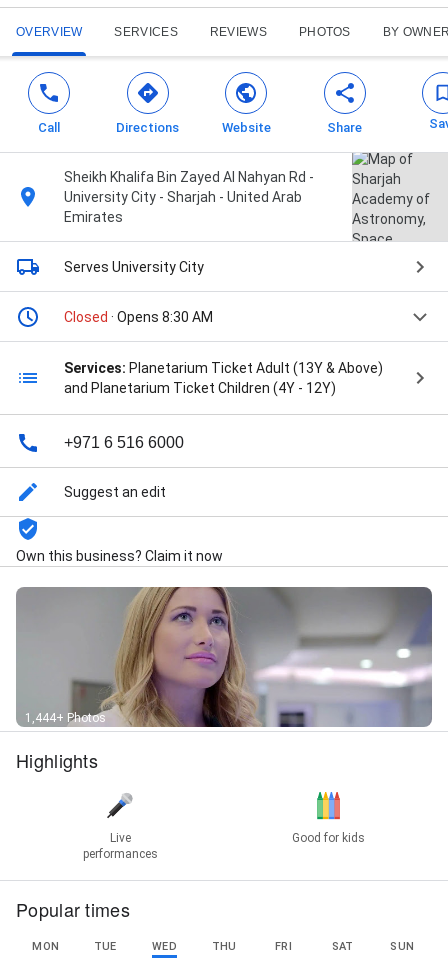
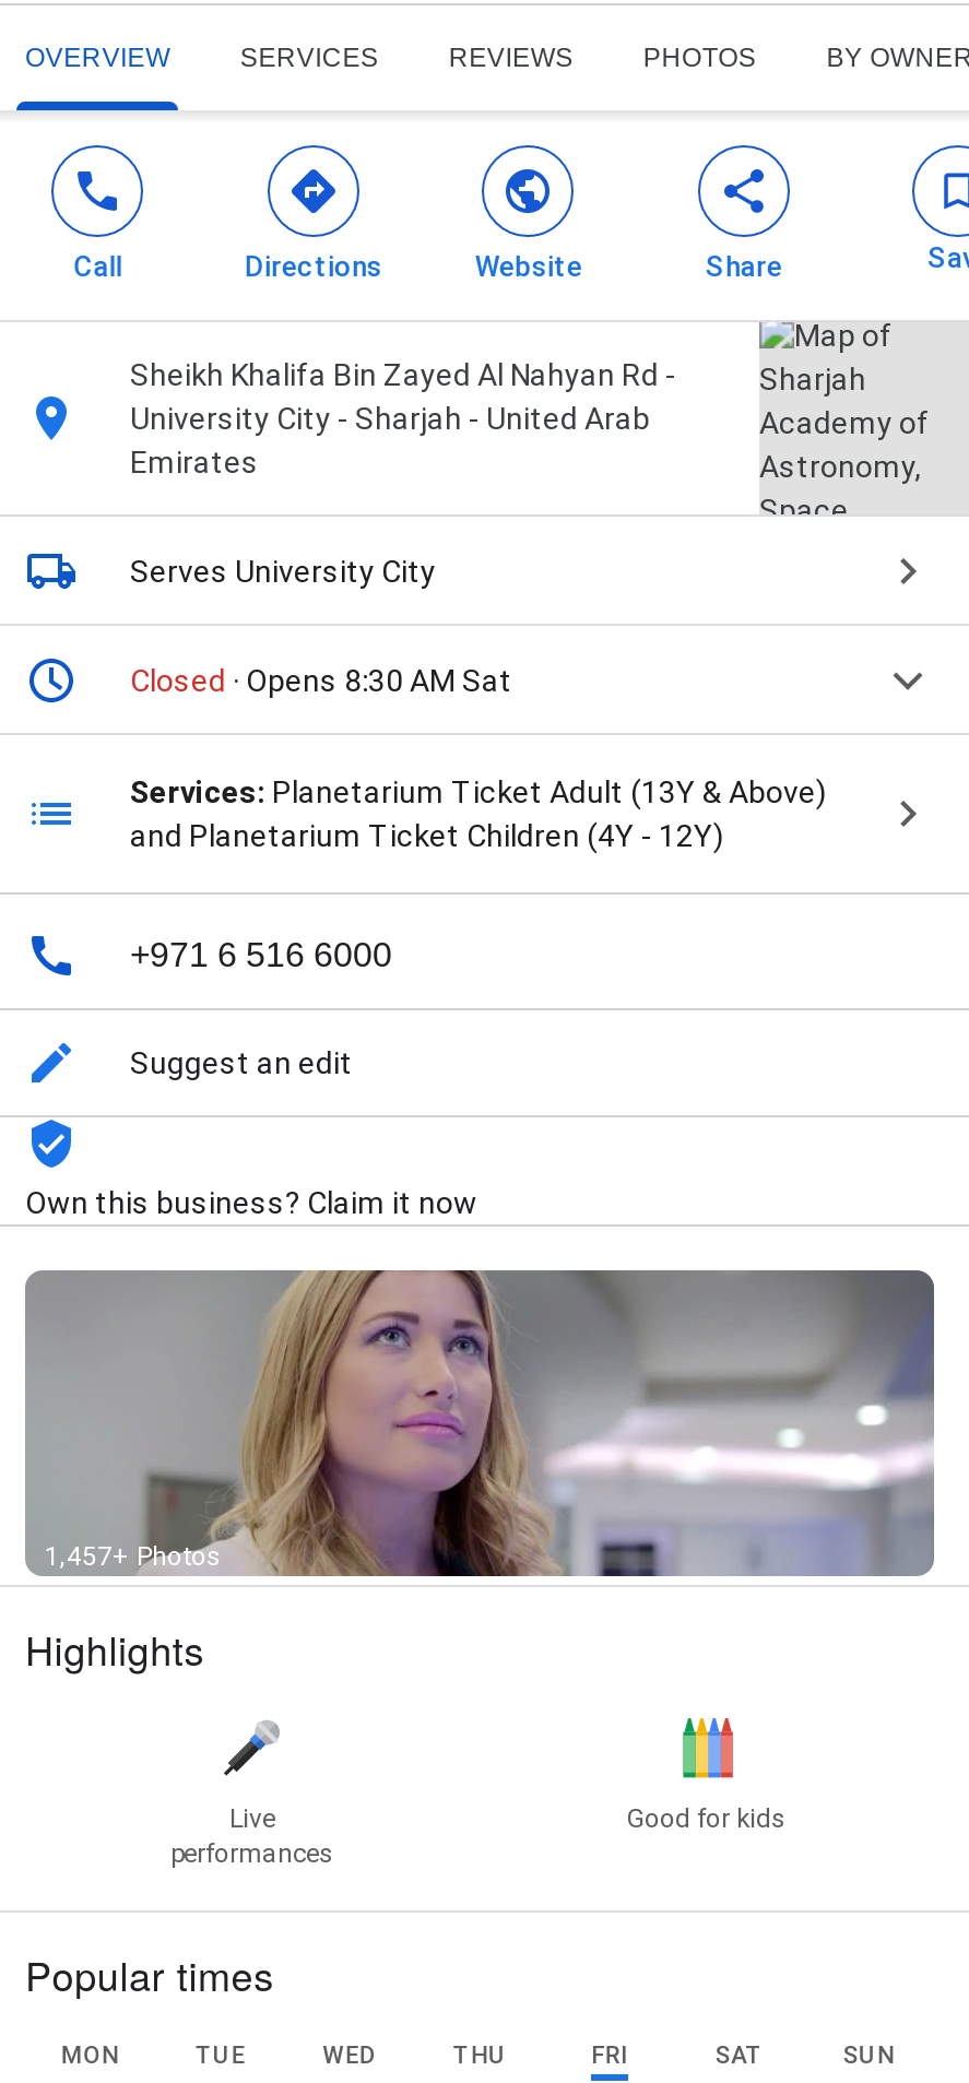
[64,309,213,325] Closed · Opens 8:30 AM -> [130,663,512,698] Closed · Opens 8:30 AM Sat
[25,711,106,725] 1,444+ Photos -> [45,1542,222,1572] 1,457+ Photos

